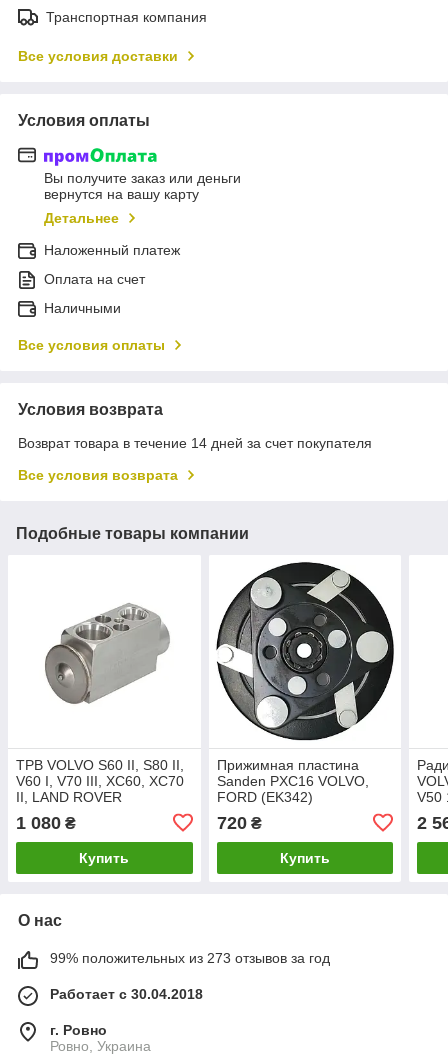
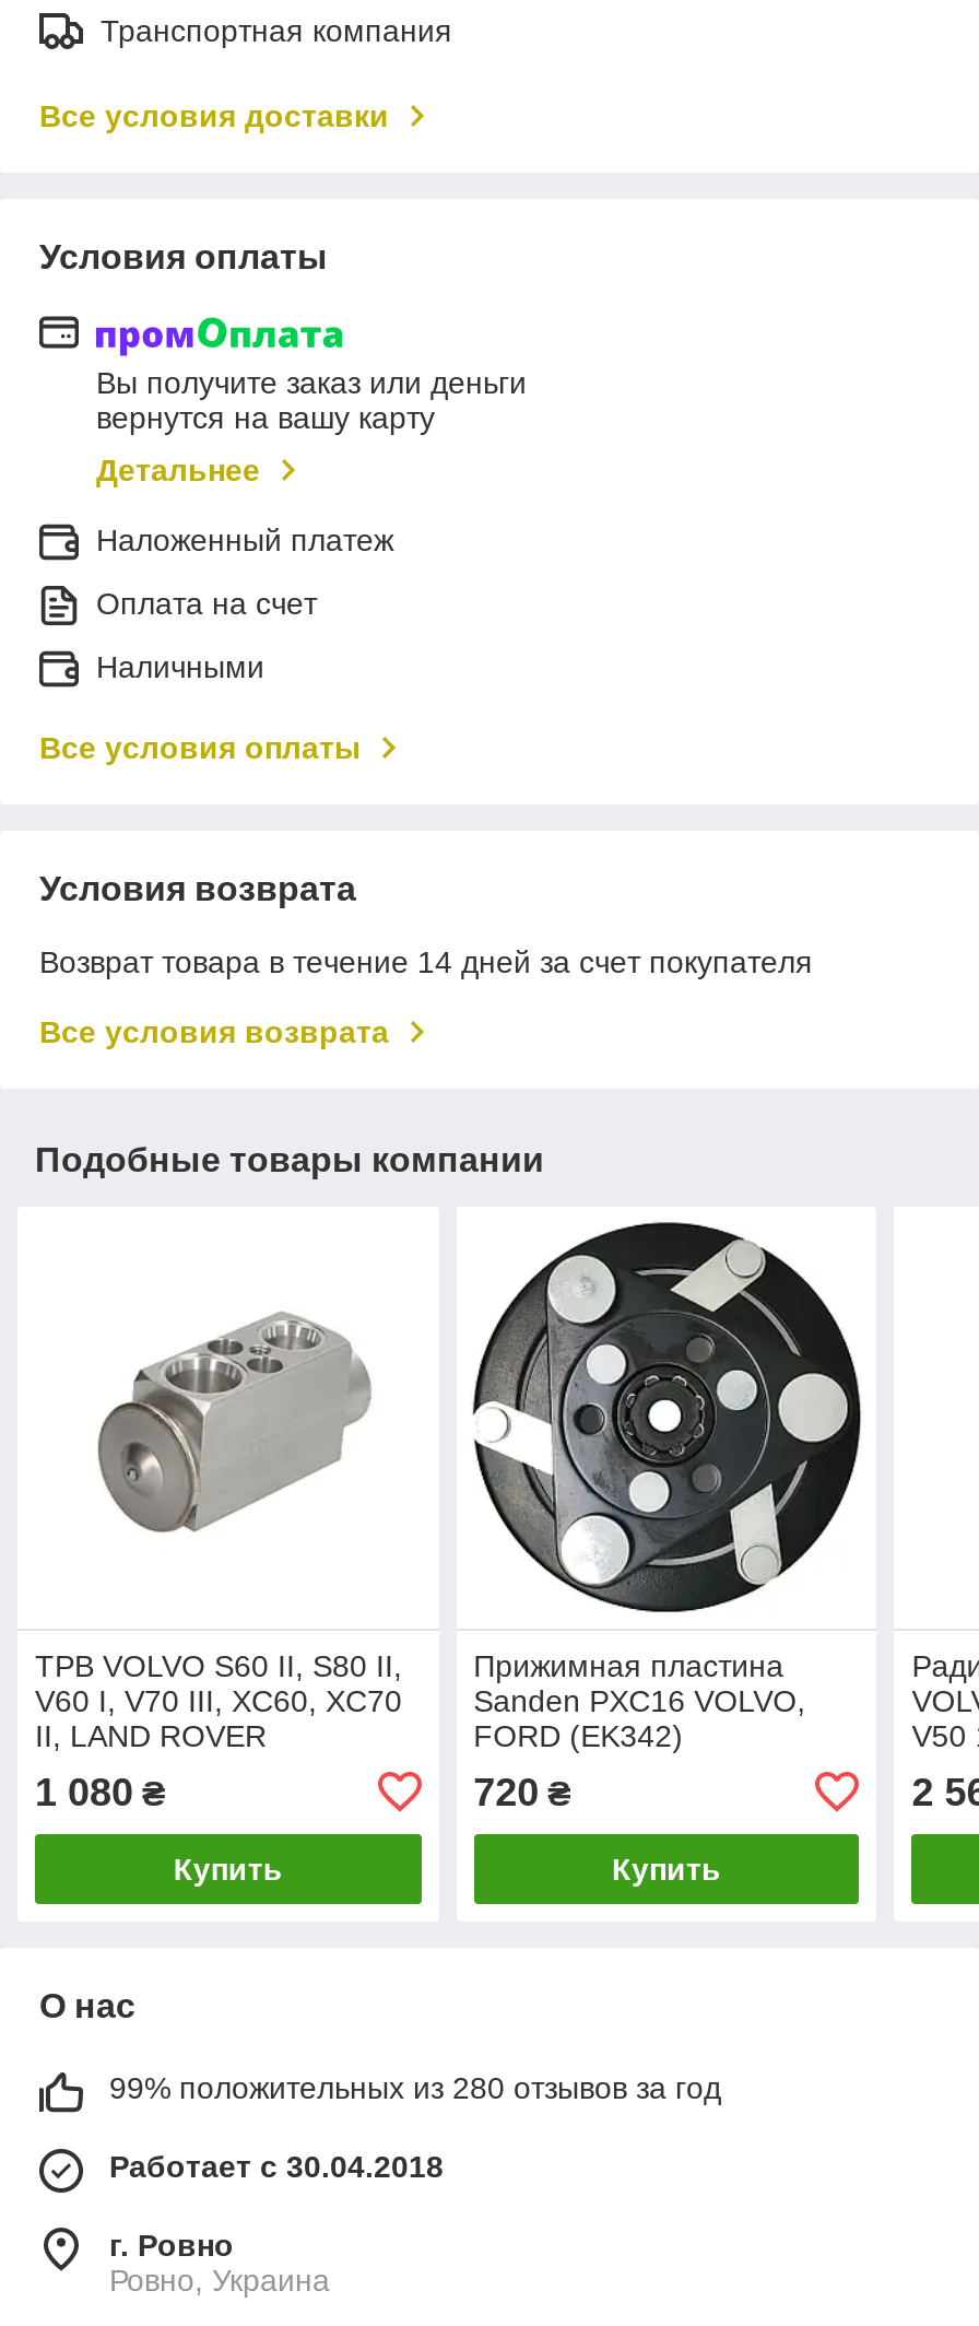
[50,950,330,966] 99% положительных из 273 отзывов за год -> [109,2070,721,2105] 99% положительных из 280 отзывов за год

